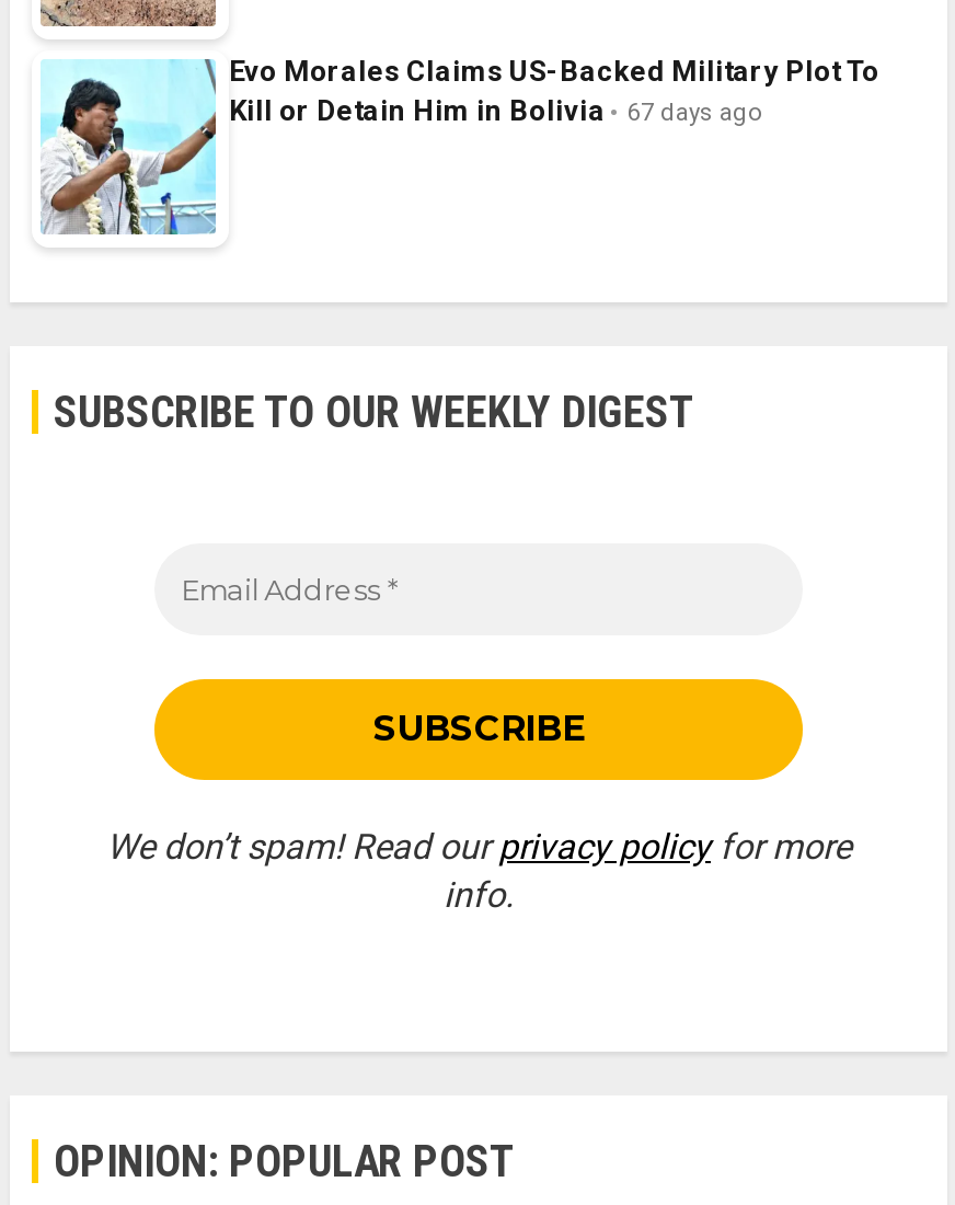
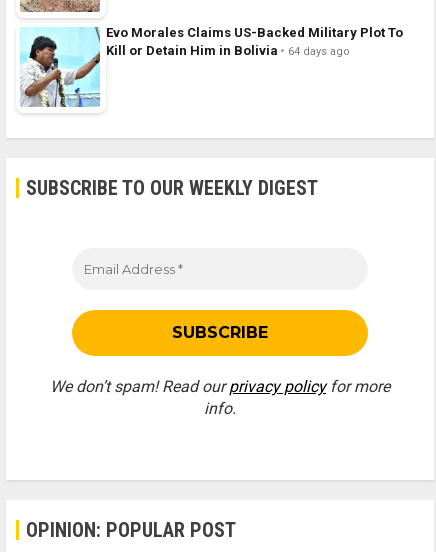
[229,95,763,128] Kill or Detain Him in Bolivia 67 days ago -> [106,43,350,58] Kill or Detain Him in Bolivia 64 days ago

